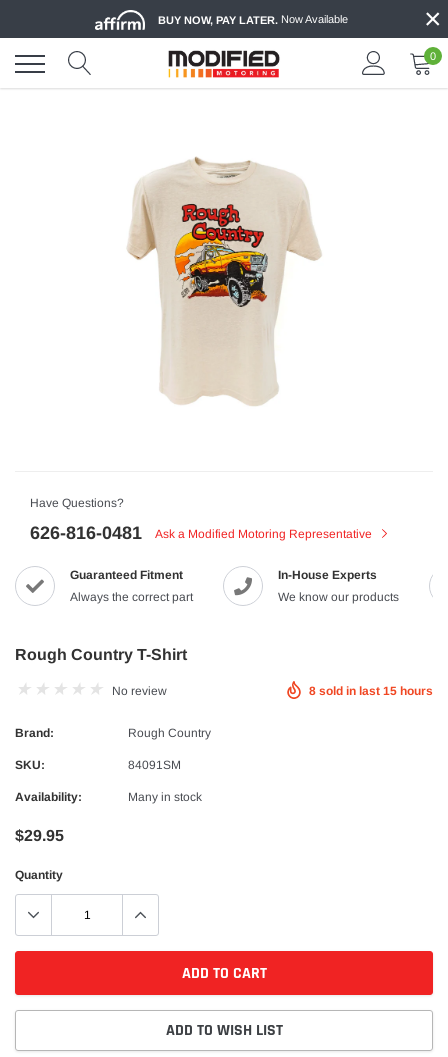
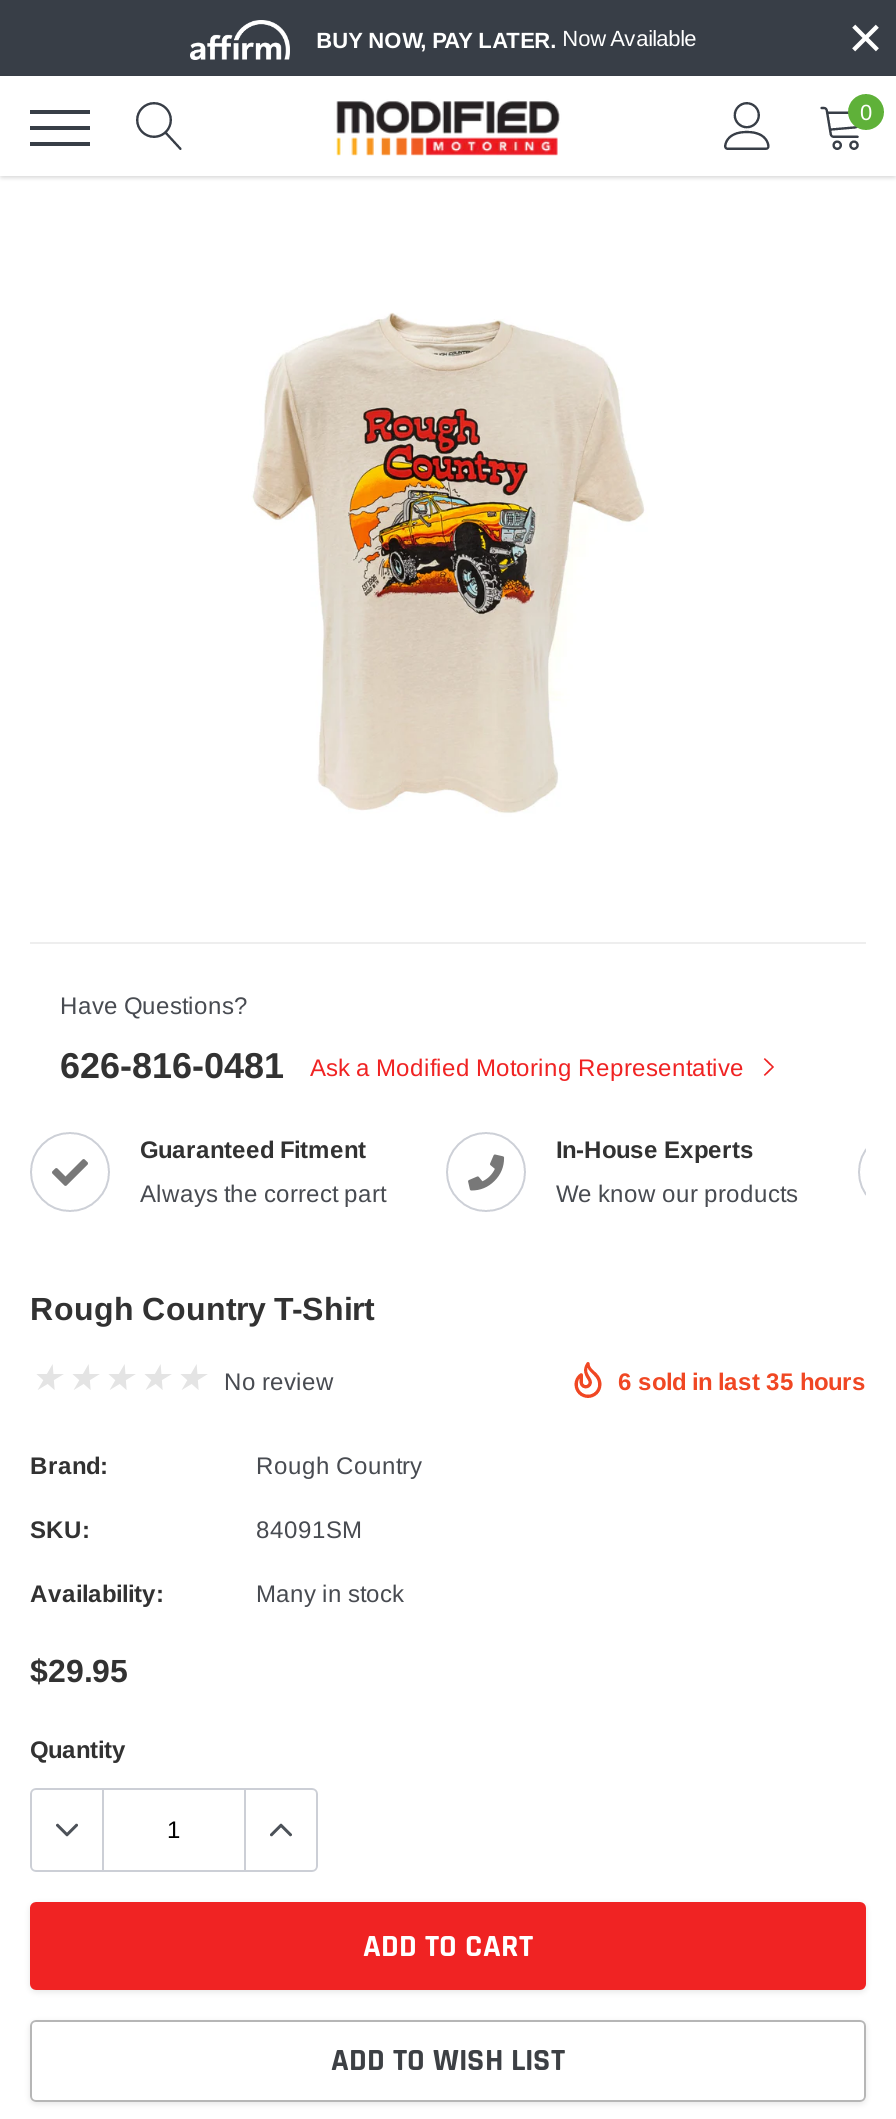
[309,684,433,698] 8 sold in last 15 hours -> [618,1368,866,1396] 6 sold in last 35 hours

